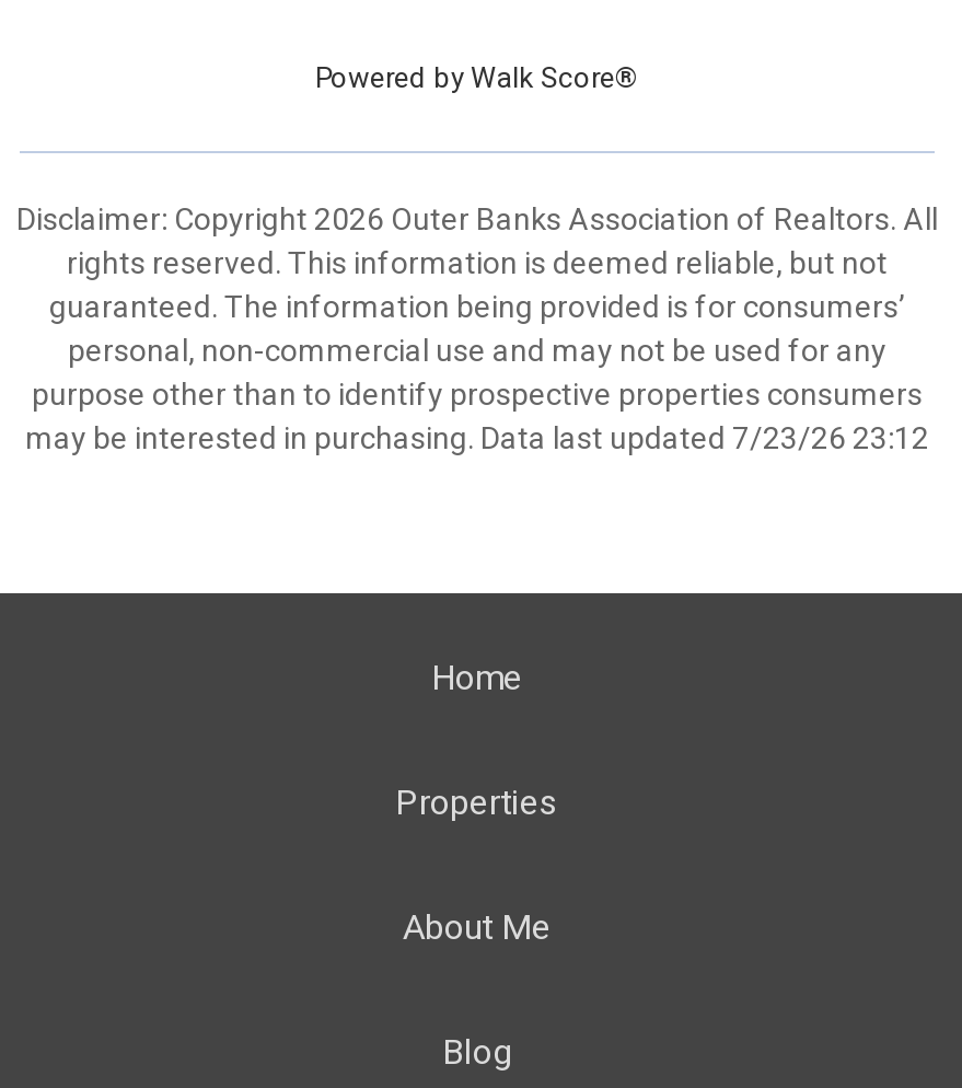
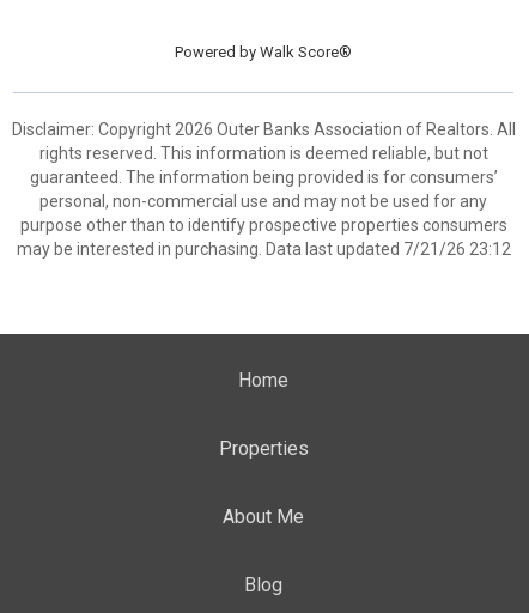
[25,420,929,455] may be interested in purchasing. Data last updated 7/23/26 23:12 -> [16,239,510,259] may be interested in purchasing. Data last updated 7/21/26 23:12

